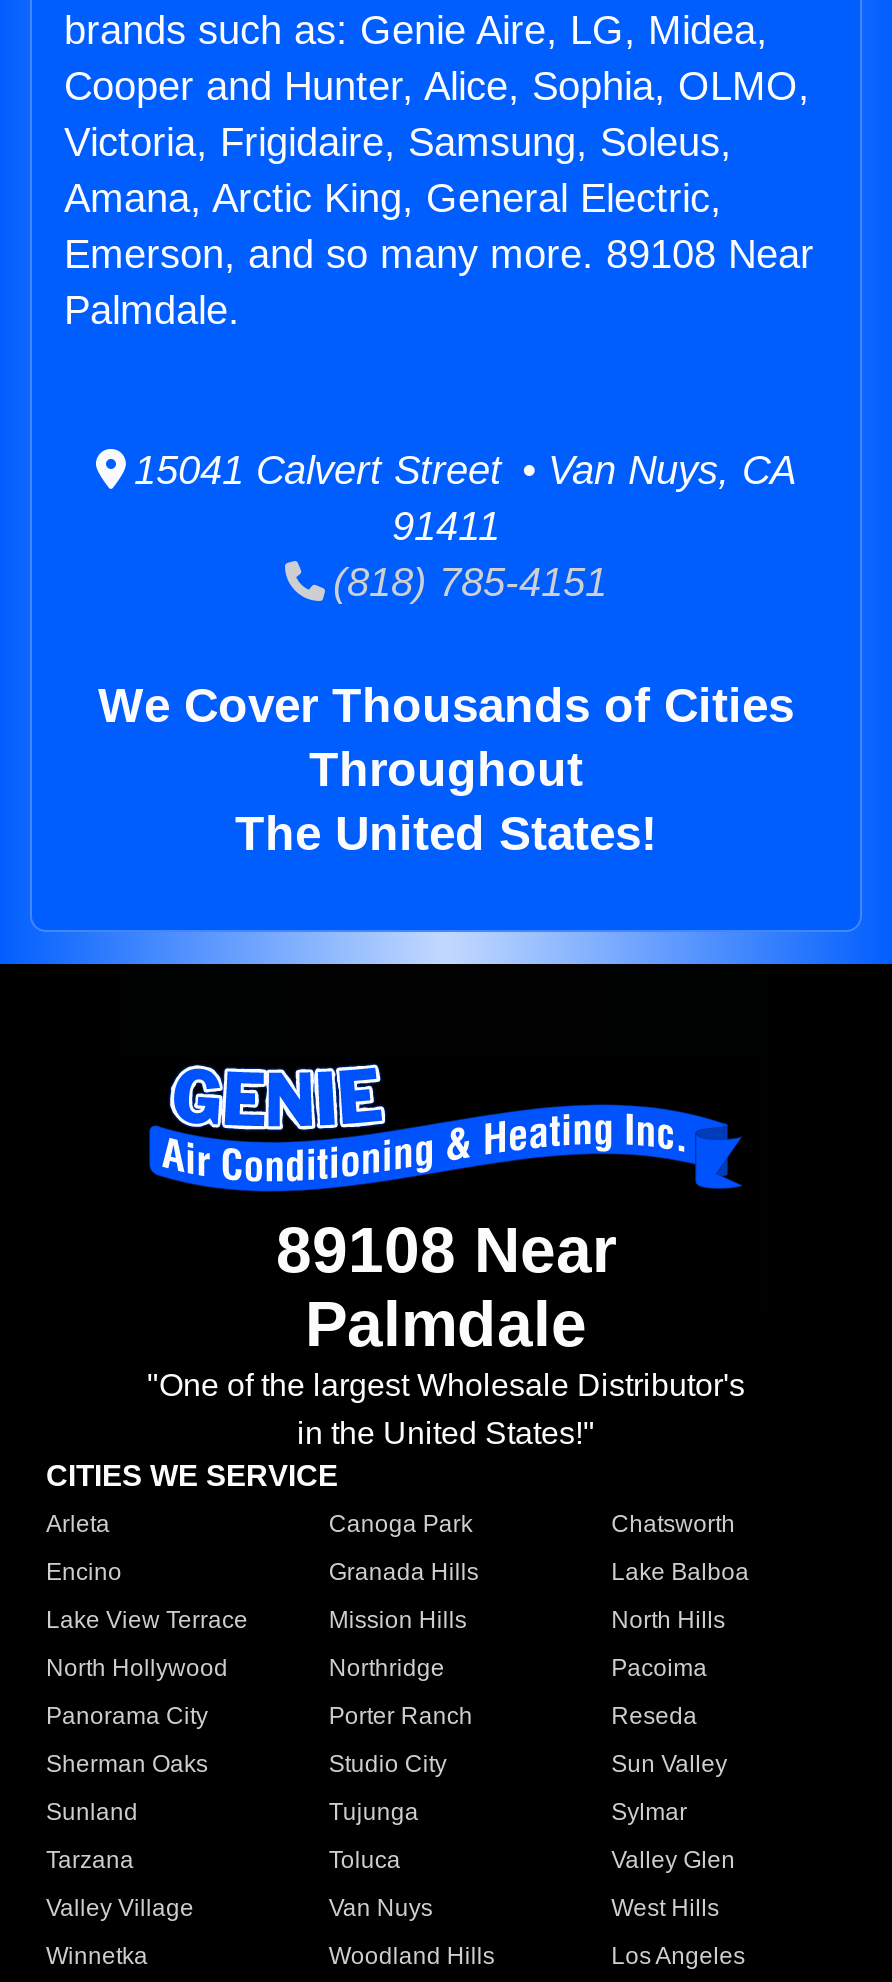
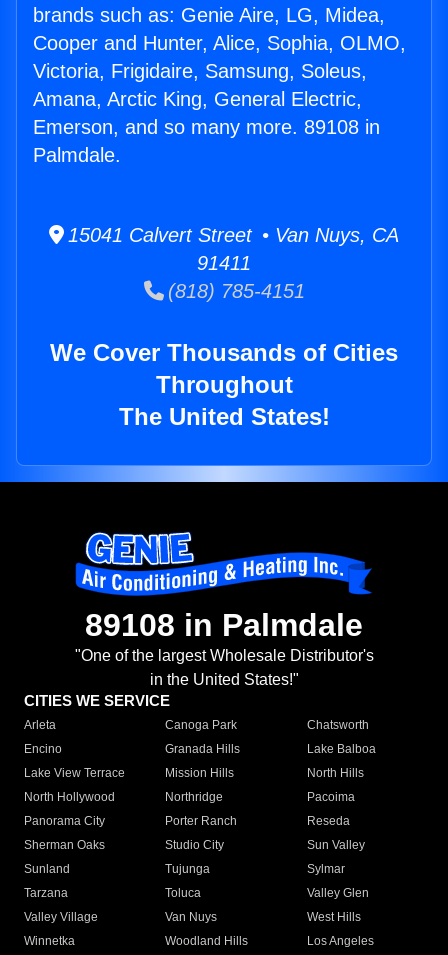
[64,232,814,276] Emerson, and so many more. 89108 Near -> [33,116,380,138] Emerson, and so many more. 89108 in
[276,1215,616,1361] 89108 Near | Palmdale -> [85,607,363,643] 89108 in Palmdale

